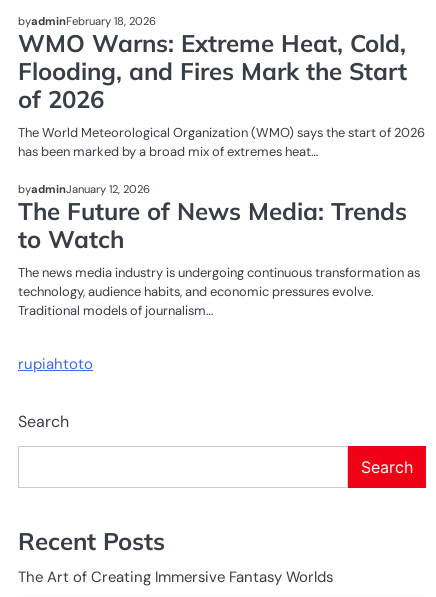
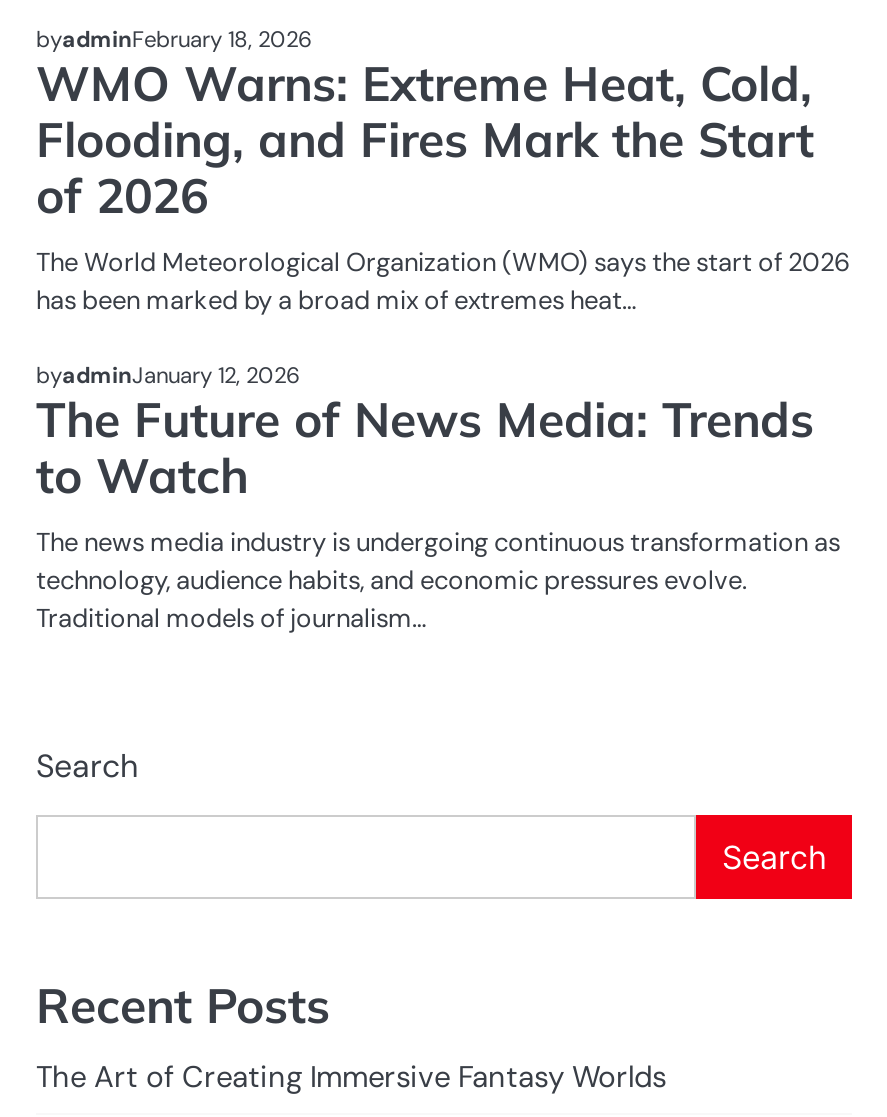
[18,354,93,374] rupiahtoto -> none

